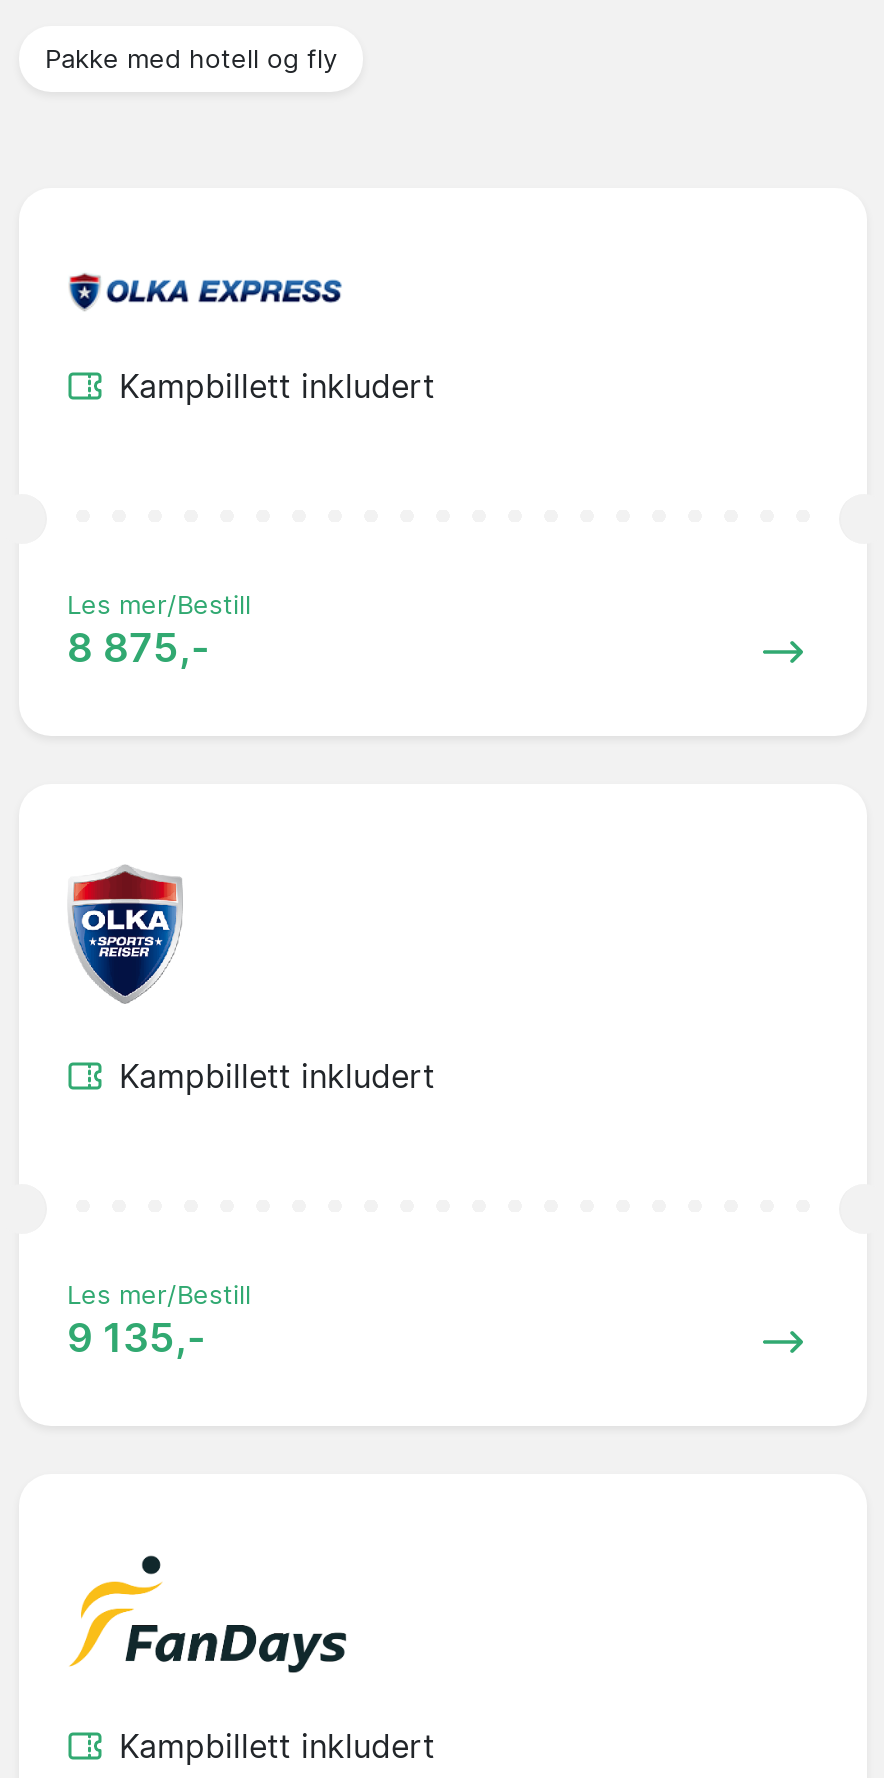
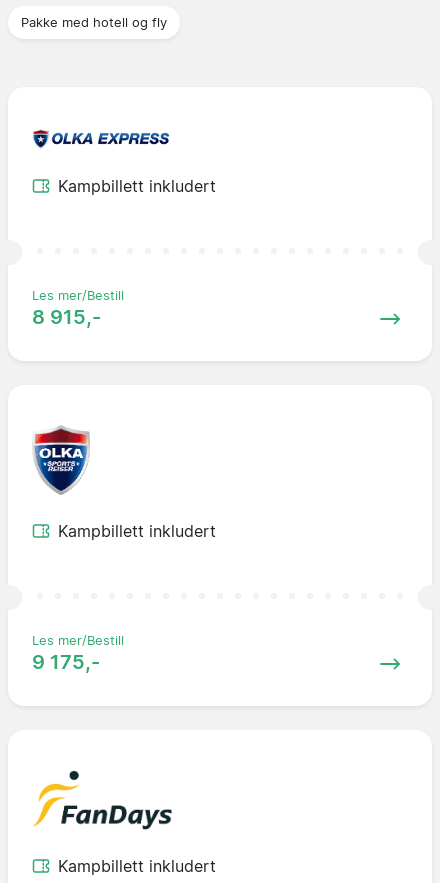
[67,623,209,671] 8 875,- -> [32,305,101,329] 8 915,-
[67,1313,205,1361] 9 135,- -> [32,650,100,674] 9 175,-

